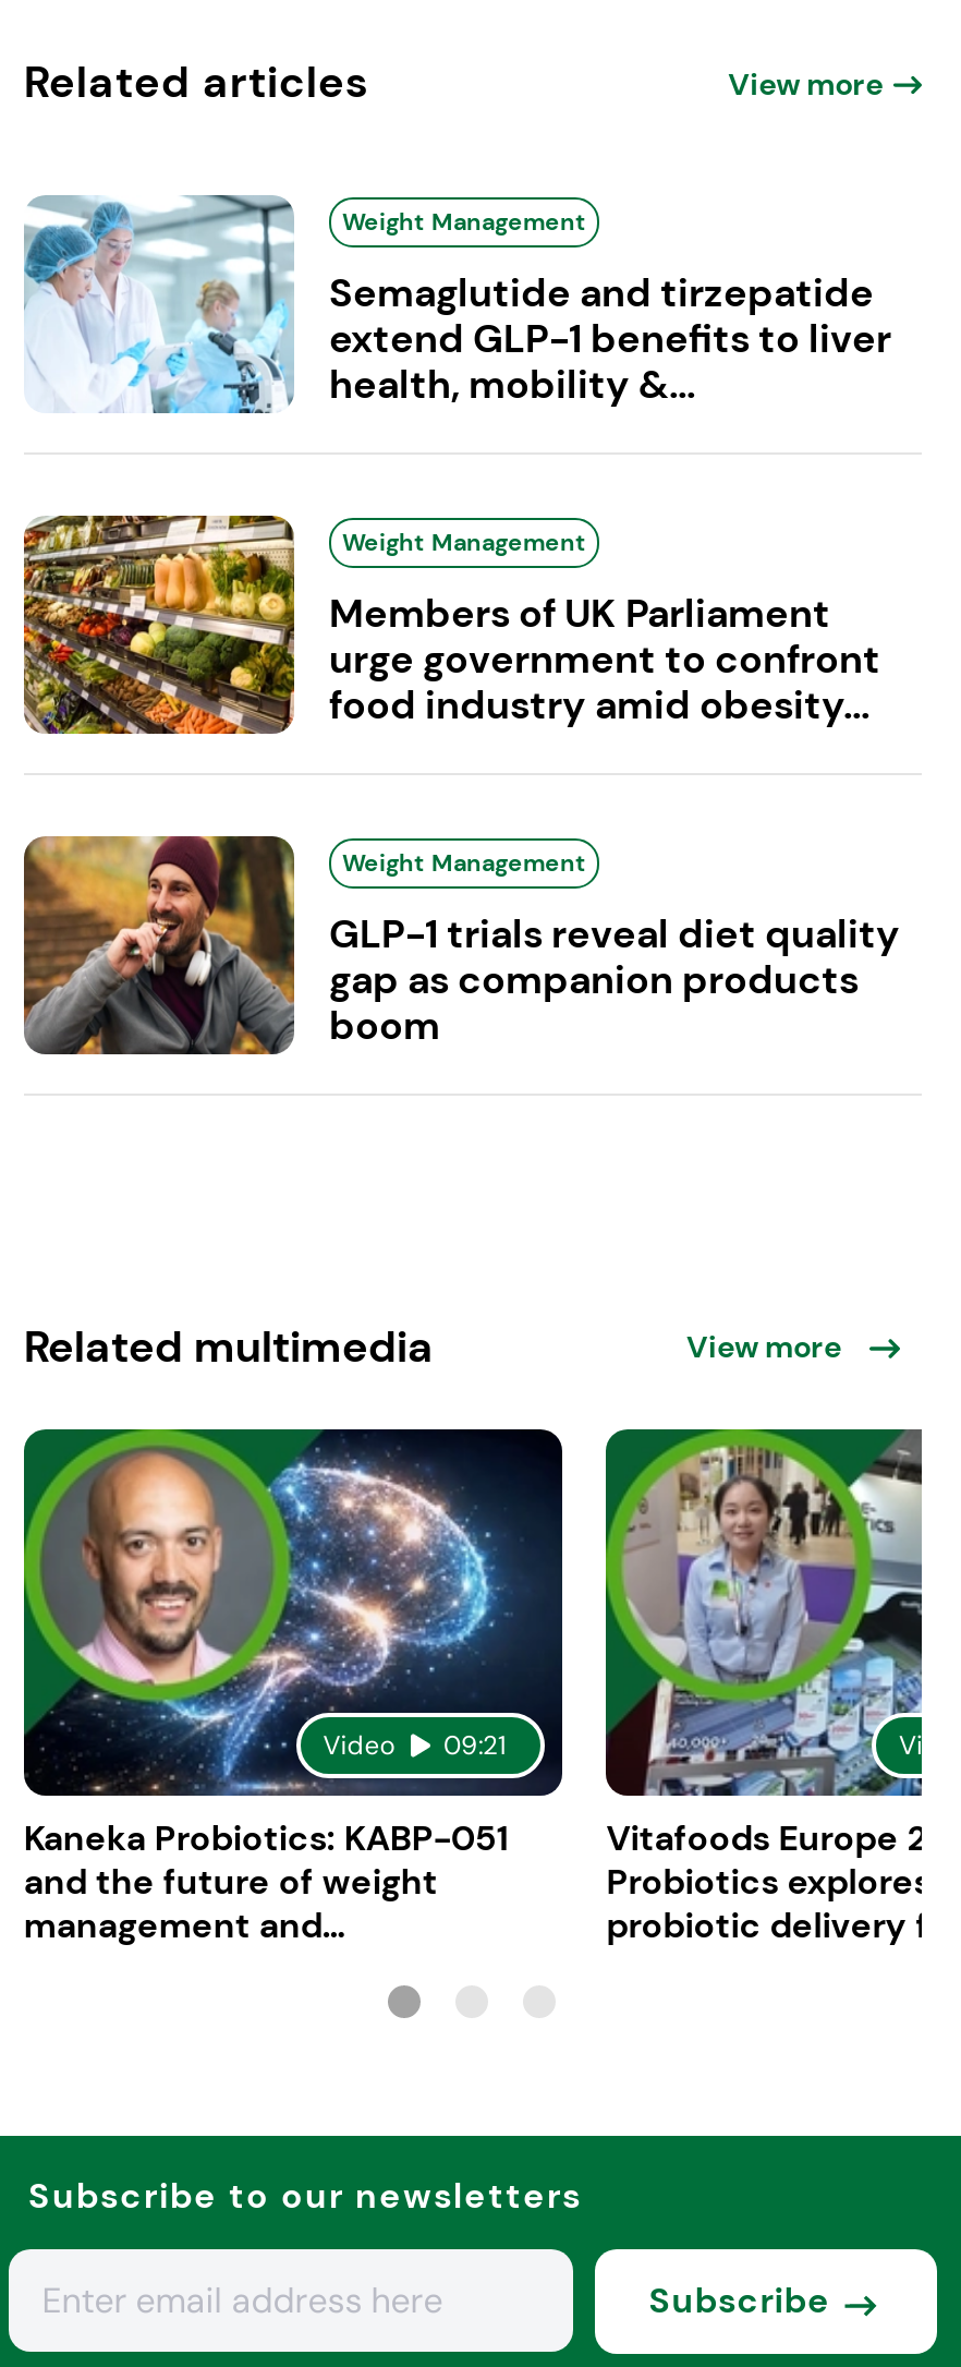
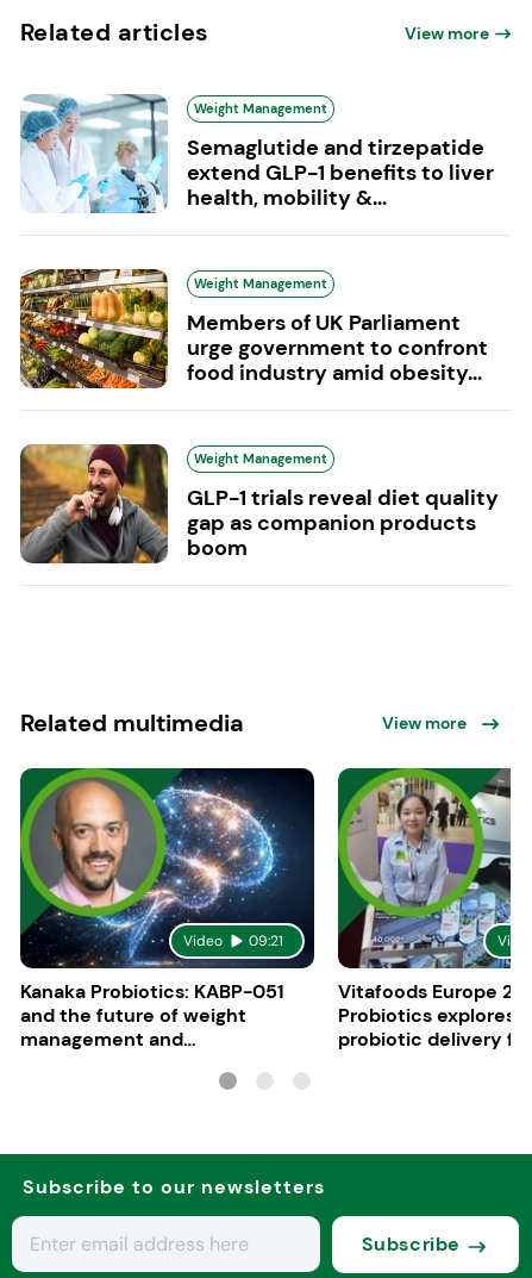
[24,1815,510,1861] Kaneka Probiotics: KABP-051 -> [20,979,284,1004] Kanaka Probiotics: KABP-051

